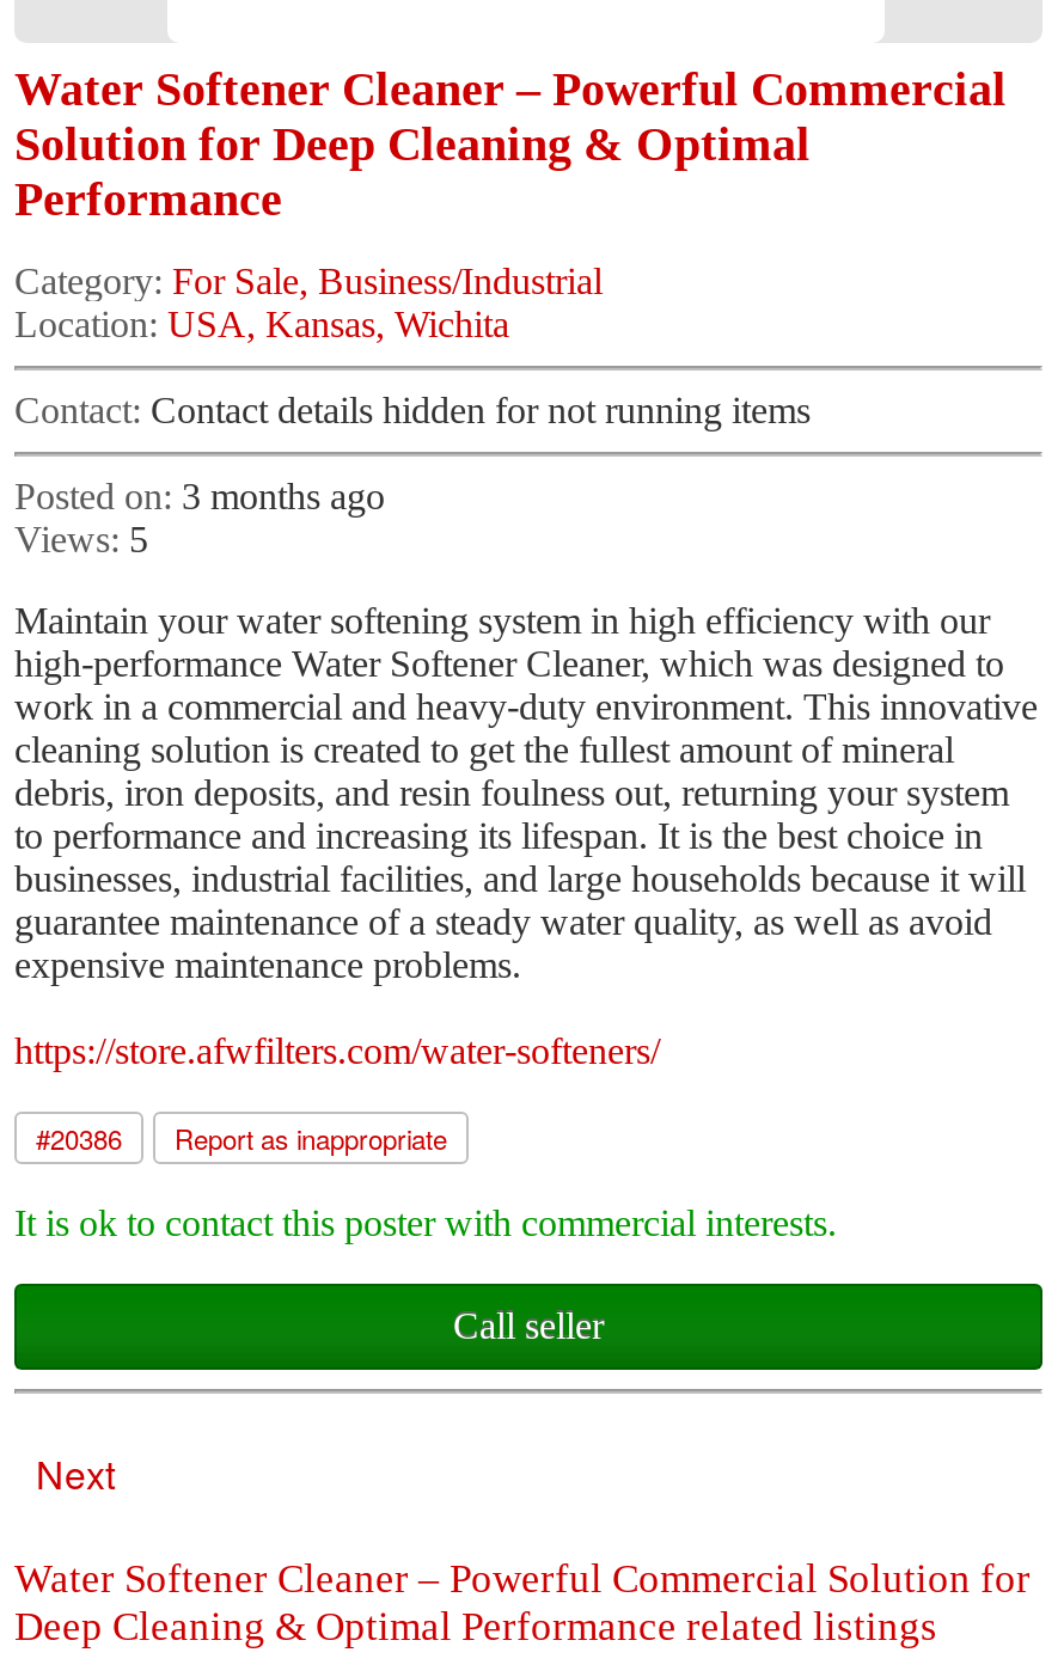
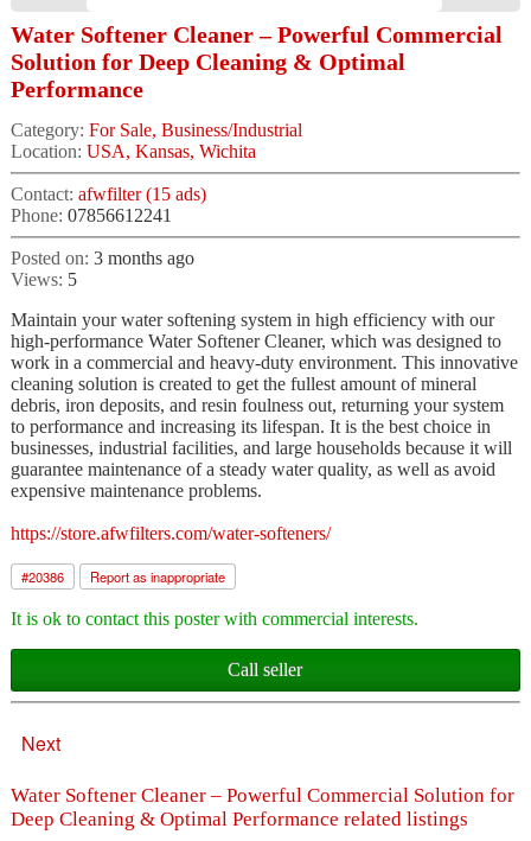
[14,389,811,430] Contact: Contact details hidden for not running items -> [11,184,206,225] Contact: afwfilter (15 ads) | Phone: 07856612241

